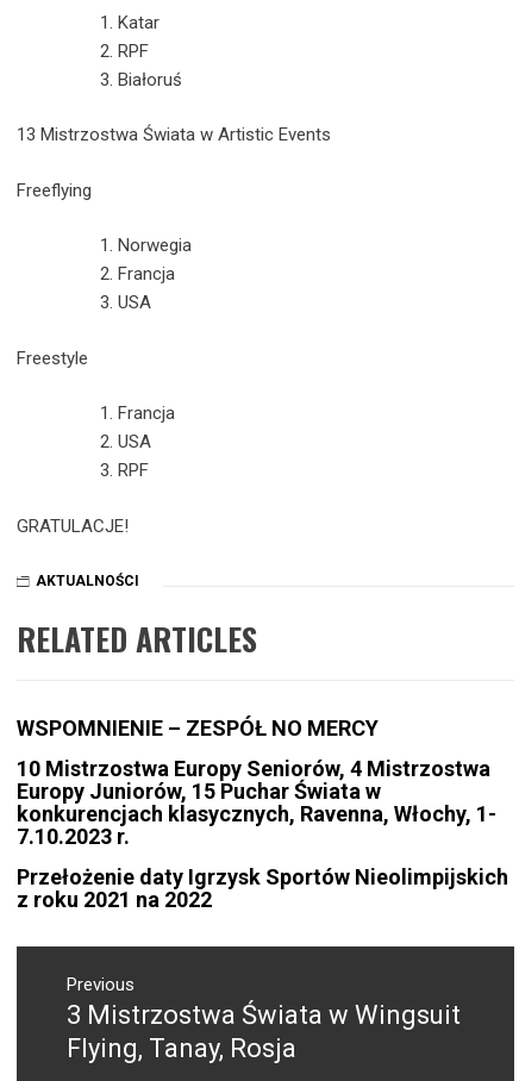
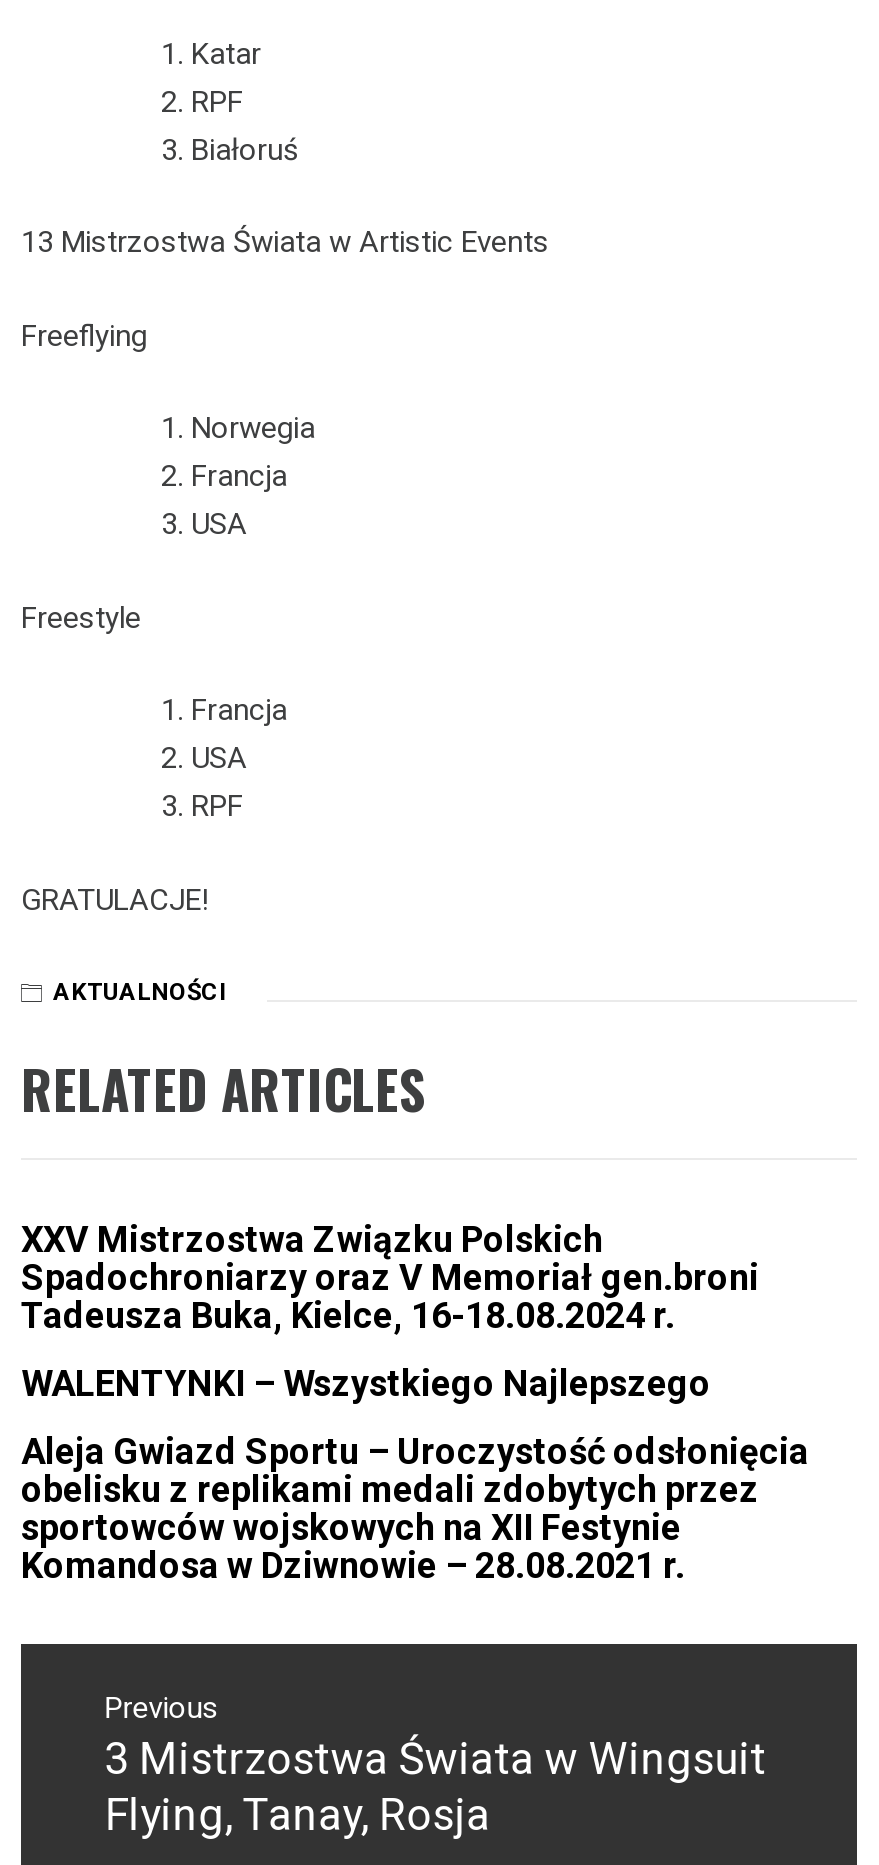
[17,715,379,740] WSPOMNIENIE – ZESPÓŁ NO MERCY -> [21,1217,759,1335] XXV Mistrzostwa Związku Polskich | Spadochroniarzy oraz V Memoriał gen.broni | Tadeusza Buka, Kielce, 16-18.08.2024 r.
[17,755,496,848] 10 Mistrzostwa Europy Seniorów, 4 Mistrzostwa | Europy Juniorów, 15 Puchar Świata w | konkurencjach klasycznych, Ravenna, Włochy, 1- | 7.10.2023 r. -> [21,1361,711,1403] WALENTYNKI – Wszystkiego Najlepszego
[17,864,508,911] Przełożenie daty Igrzysk Sportów Nieolimpijskich | z roku 2021 na 2022 -> [21,1429,809,1585] Aleja Gwiazd Sportu – Uroczystość odsłonięcia | obelisku z replikami medali zdobytych przez | sportowców wojskowych na XII Festynie | Komandosa w Dziwnowie – 28.08.2021 r.

